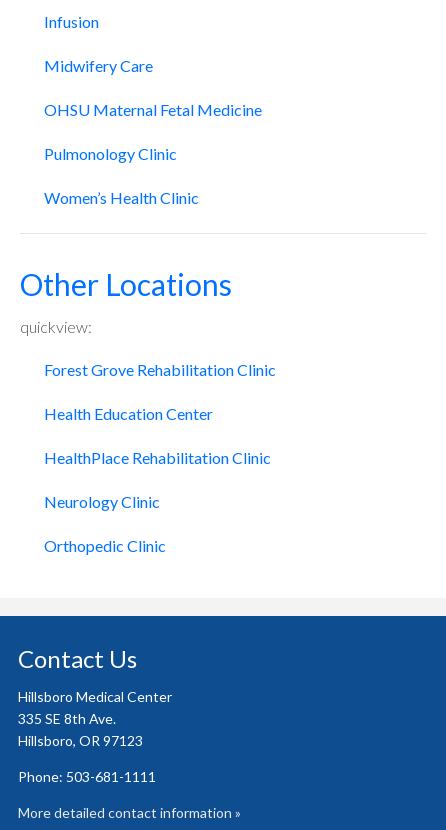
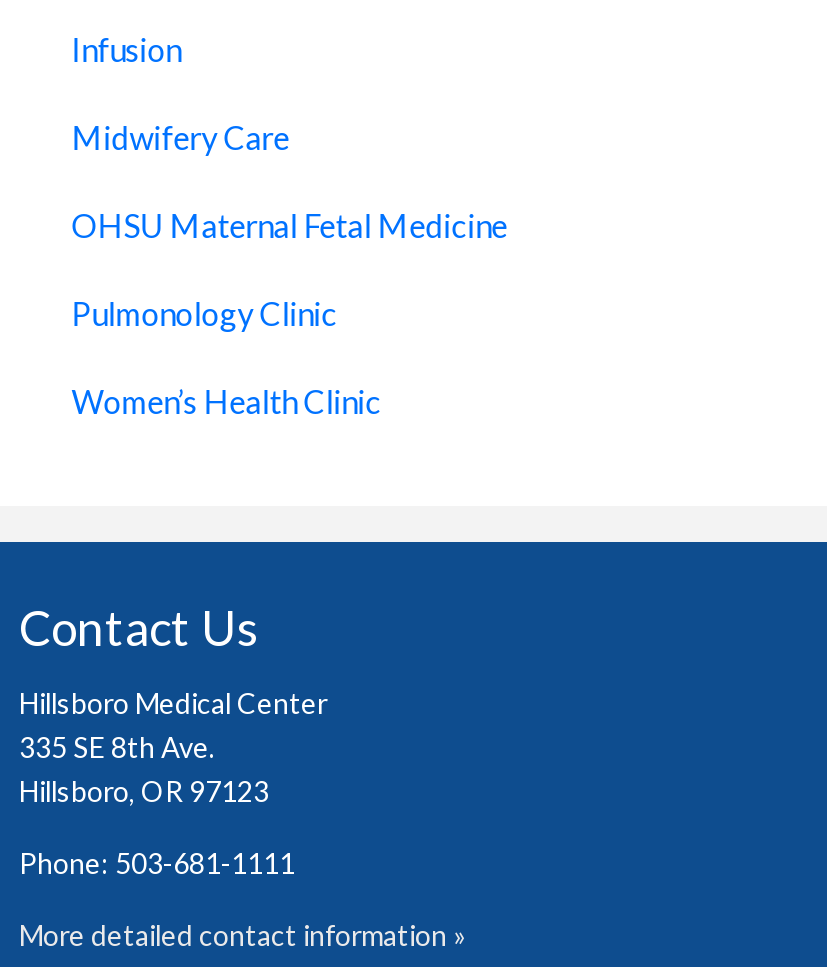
[20,266,276,555] Other Locations | quickview: | Forest Grove Rehabilitation Clinic | Health Education Center | HealthPlace Rehabilitation Clinic | Neurology Clinic | Orthopedic Clinic -> none

